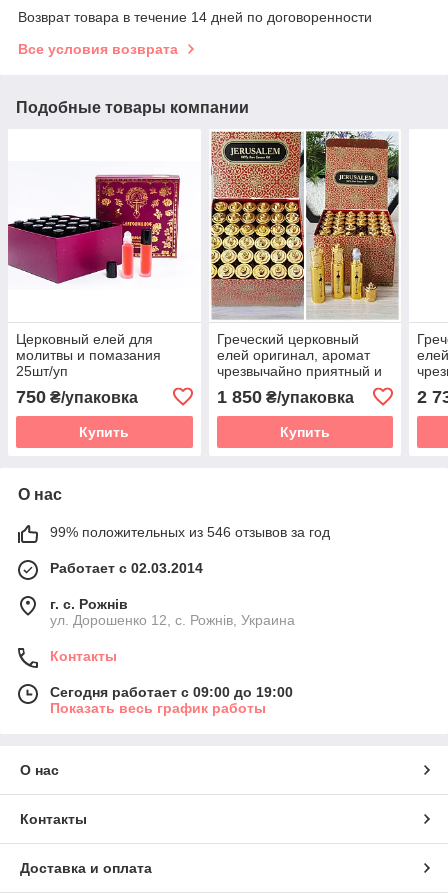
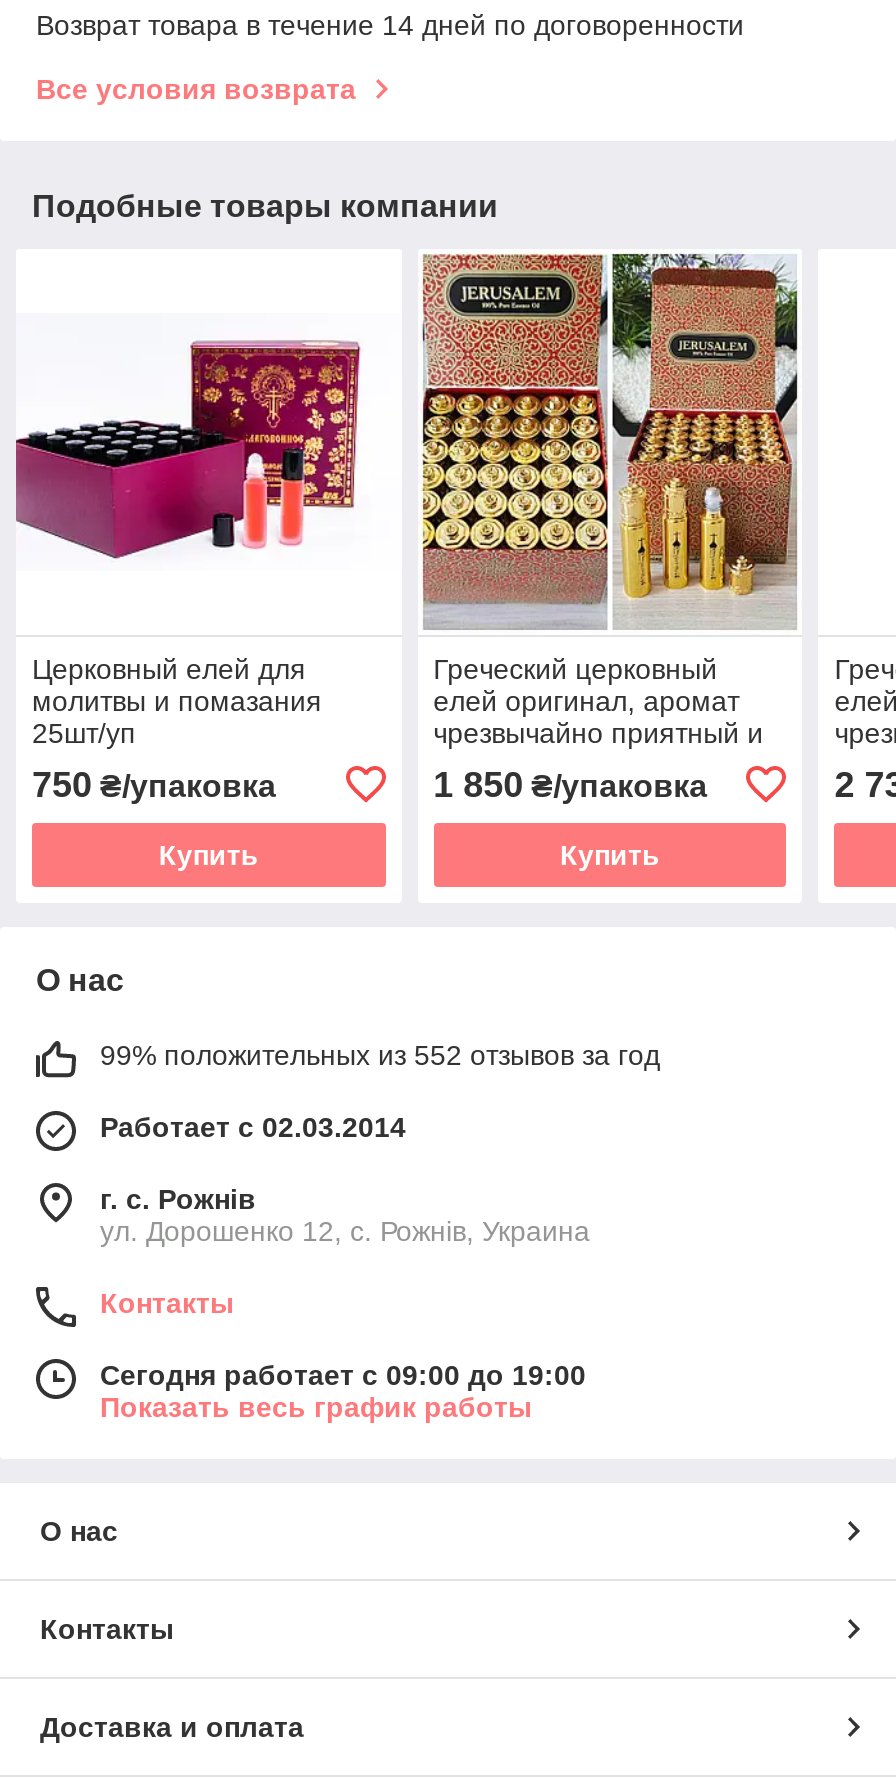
[50,524,330,540] 99% положительных из 546 отзывов за год -> [100,1038,660,1070] 99% положительных из 552 отзывов за год

